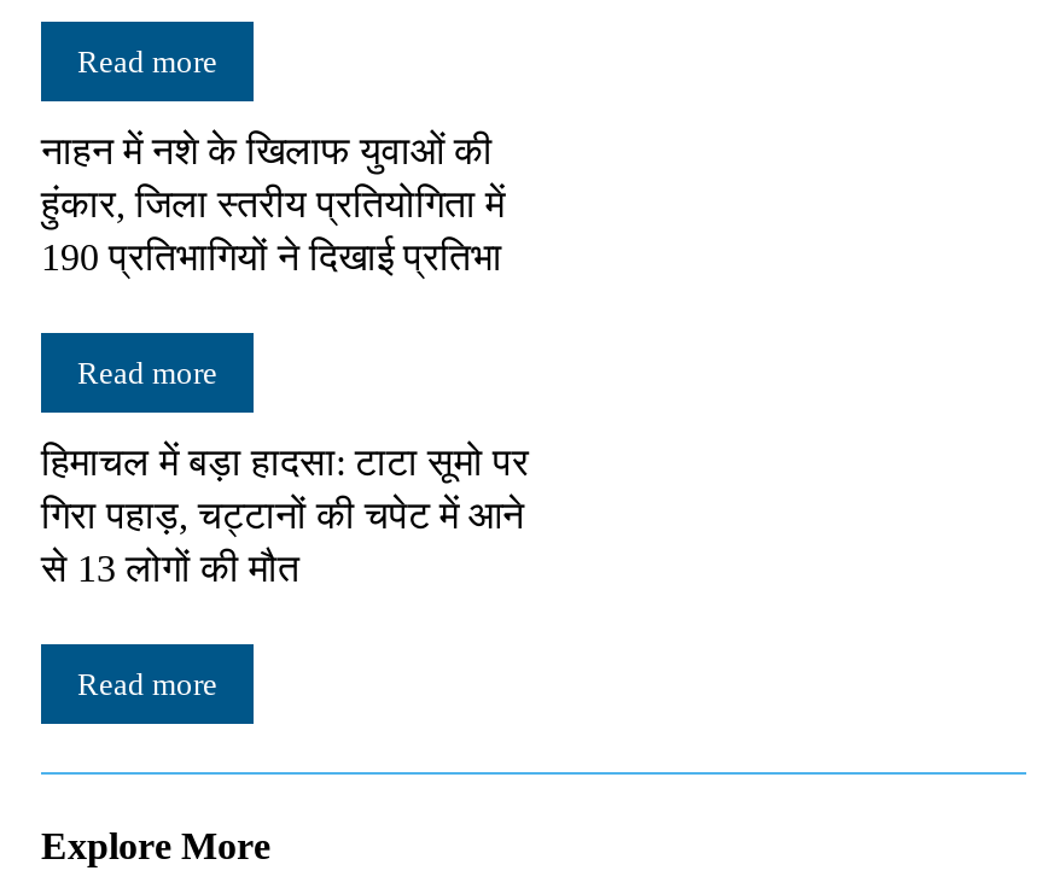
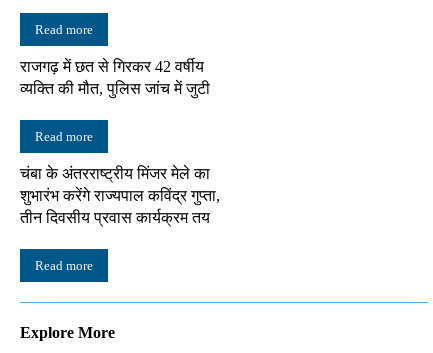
[41,130,505,277] नाहन में नशे के खिलाफ युवाओं की | हुंकार, जिला स्तरीय प्रतियोगिता में | 190 प्रतिभागियों ने दिखाई प्रतिभा -> [20,58,210,97] राजगढ़ में छत से गिरकर 42 वर्षीय | व्यक्ति की मौत, पुलिस जांच में जुटी
[41,441,529,588] हिमाचल में बड़ा हादसा: टाटा सूमो पर | गिरा पहाड़, चट्टानों की चपेट में आने | से 13 लोगों की मौत -> [20,165,220,226] चंबा के अंतरराष्ट्रीय मिंजर मेले का | शुभारंभ करेंगे राज्यपाल कविंद्र गुप्ता, | तीन दिवसीय प्रवास कार्यक्रम तय

